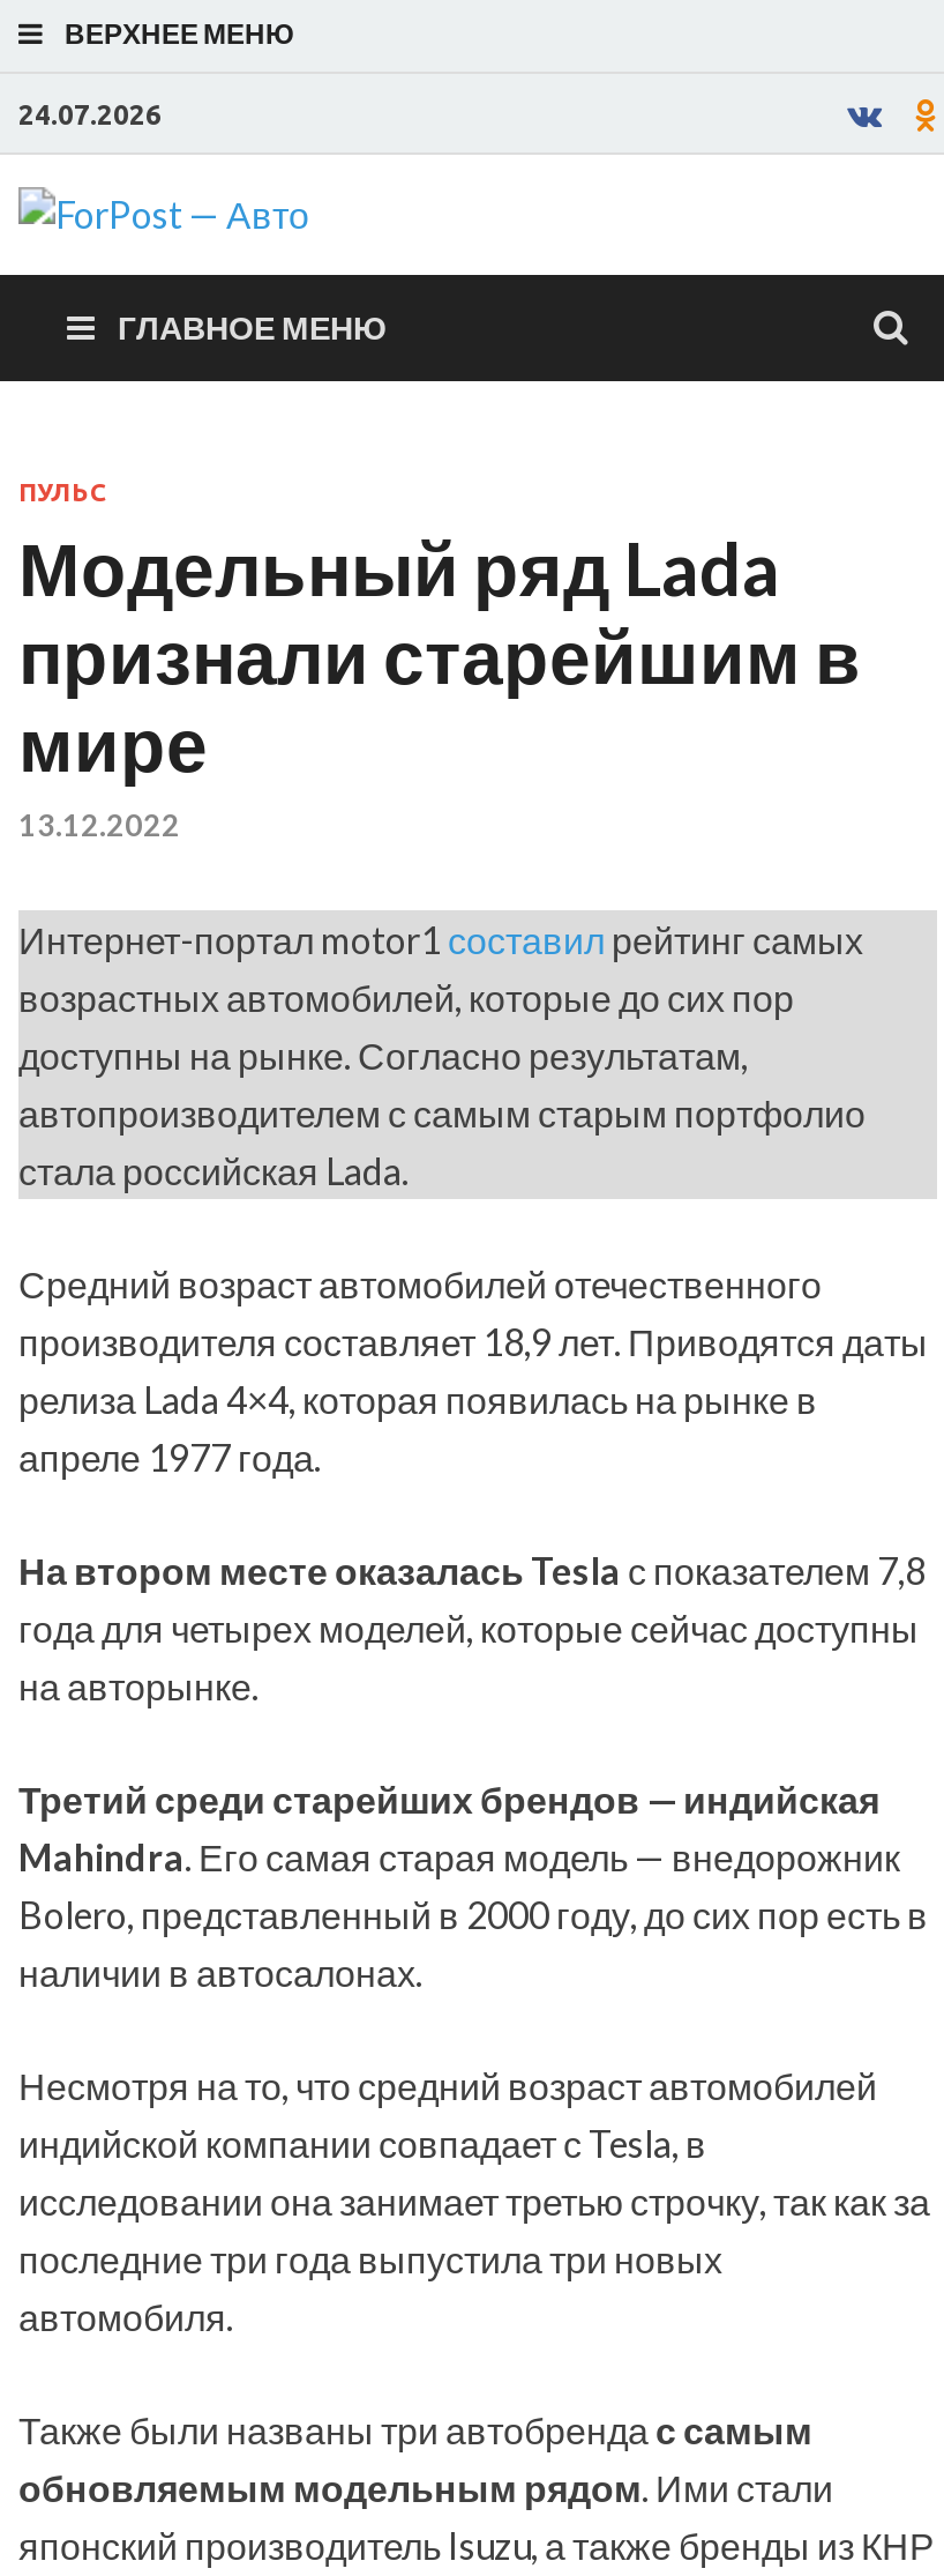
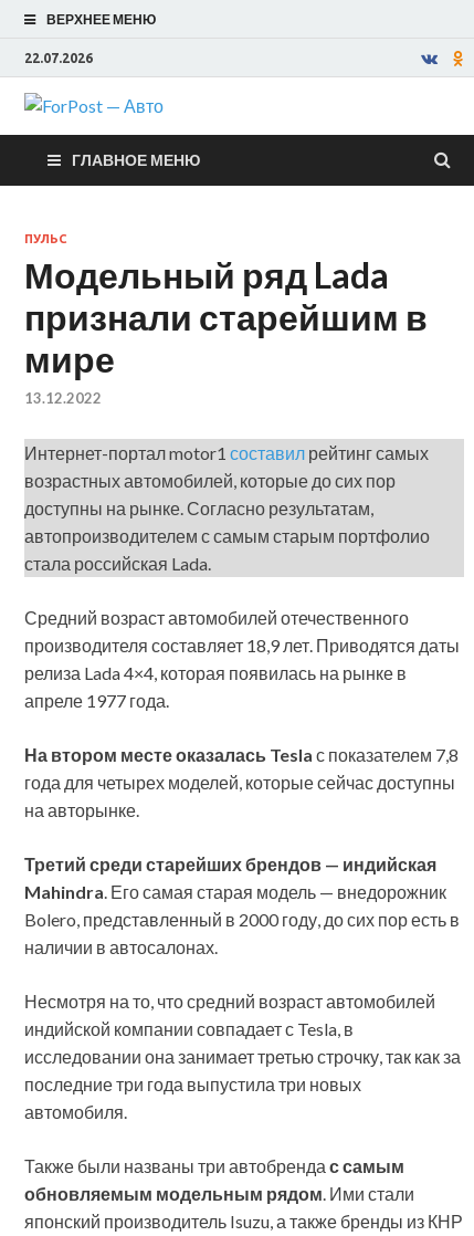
[18,98,162,128] 24.07.2026 -> [24,50,93,65] 22.07.2026

